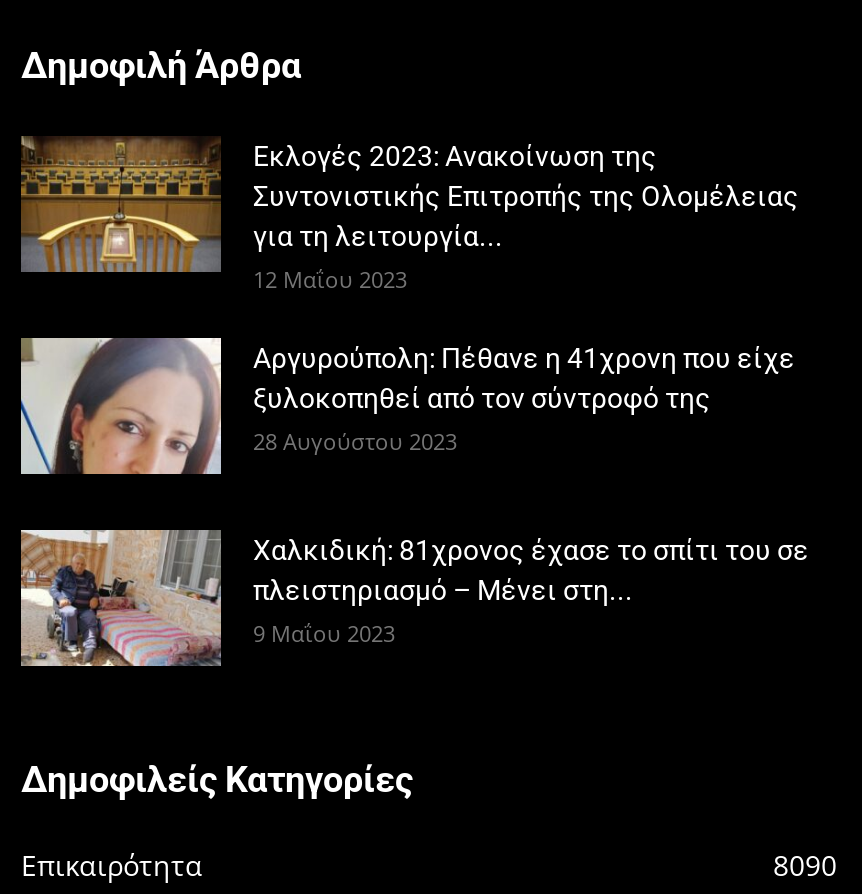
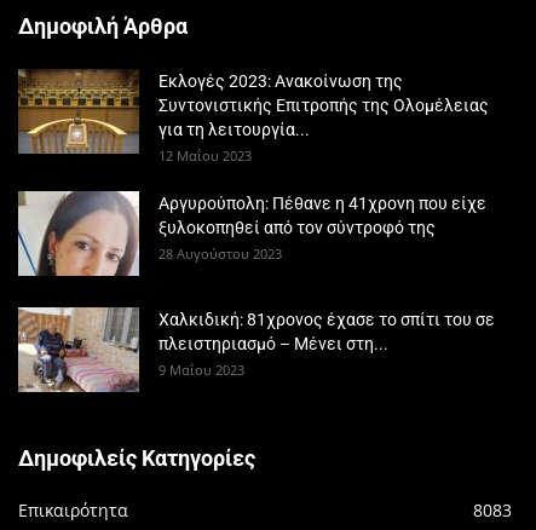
[773,845,837,883] 8090 -> [473,499,512,522] 8083

